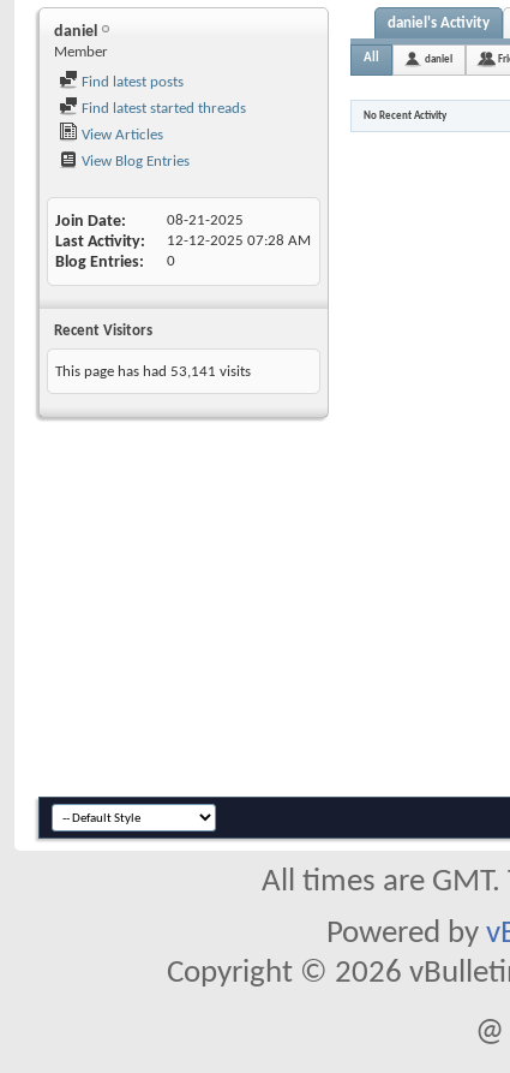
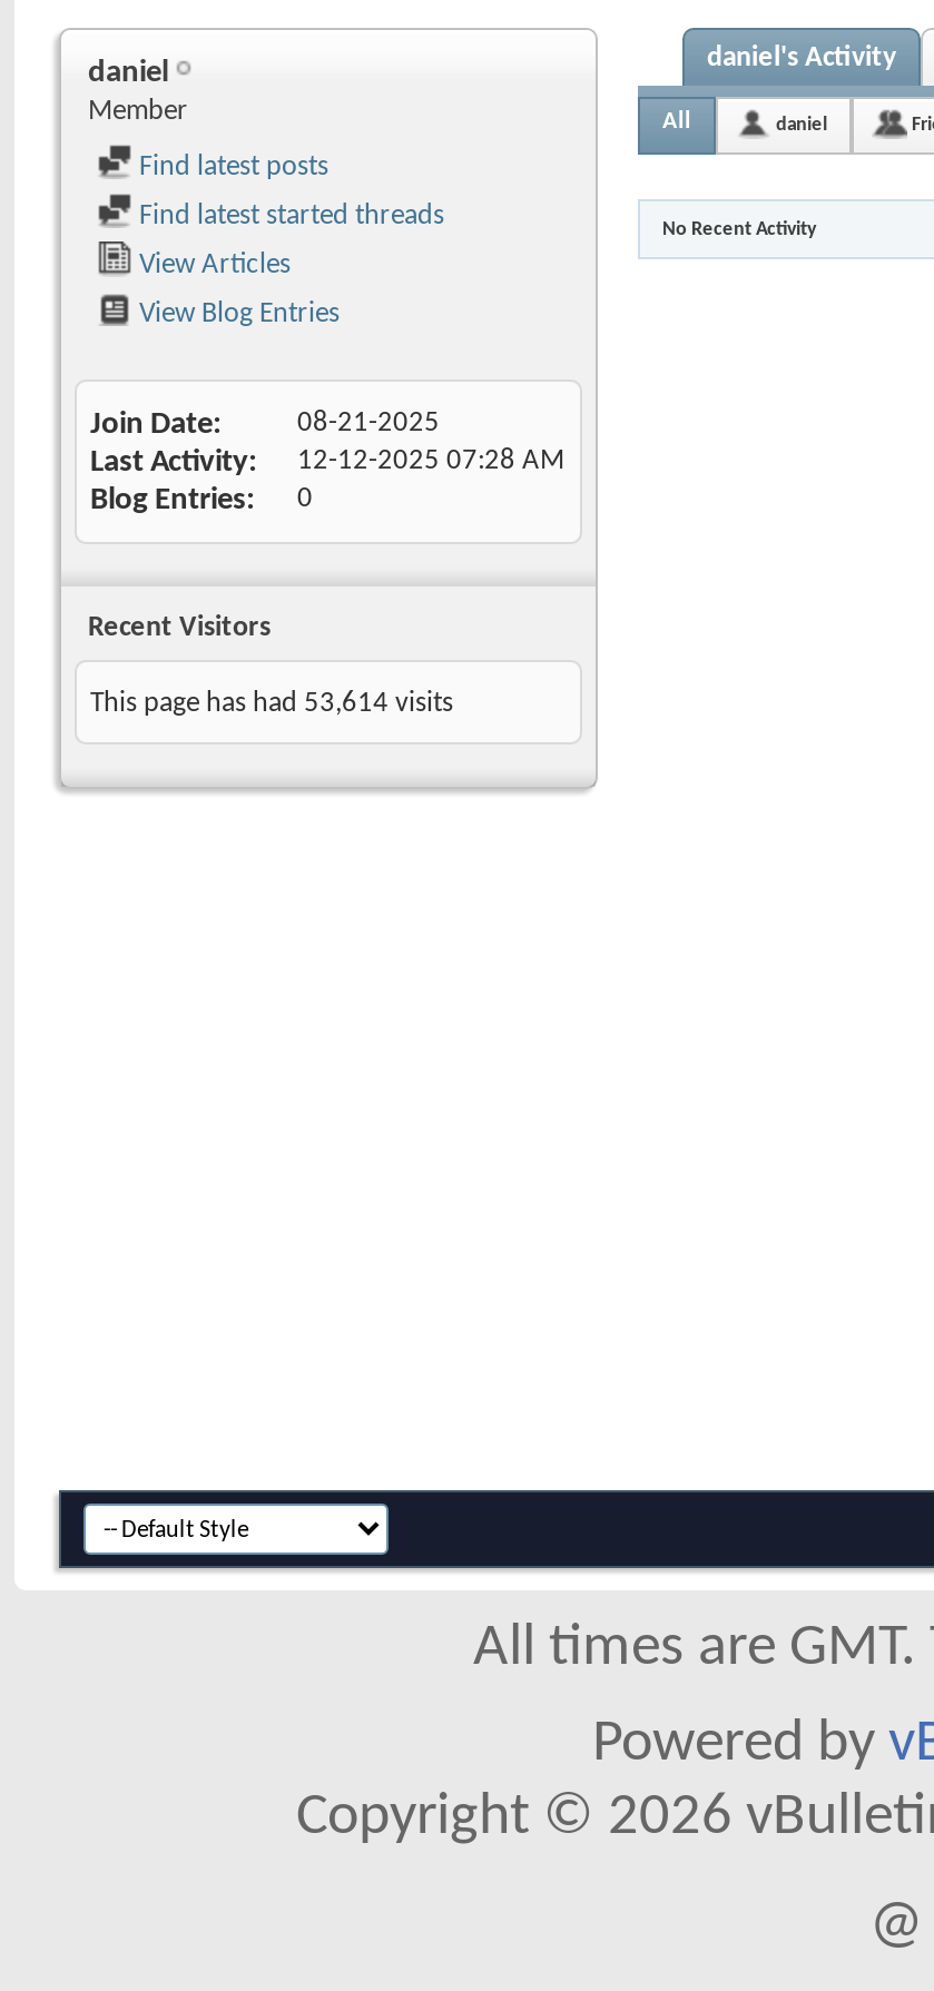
[55,364,251,380] This page has had 53,141 visits -> [90,689,453,718] This page has had 53,614 visits

